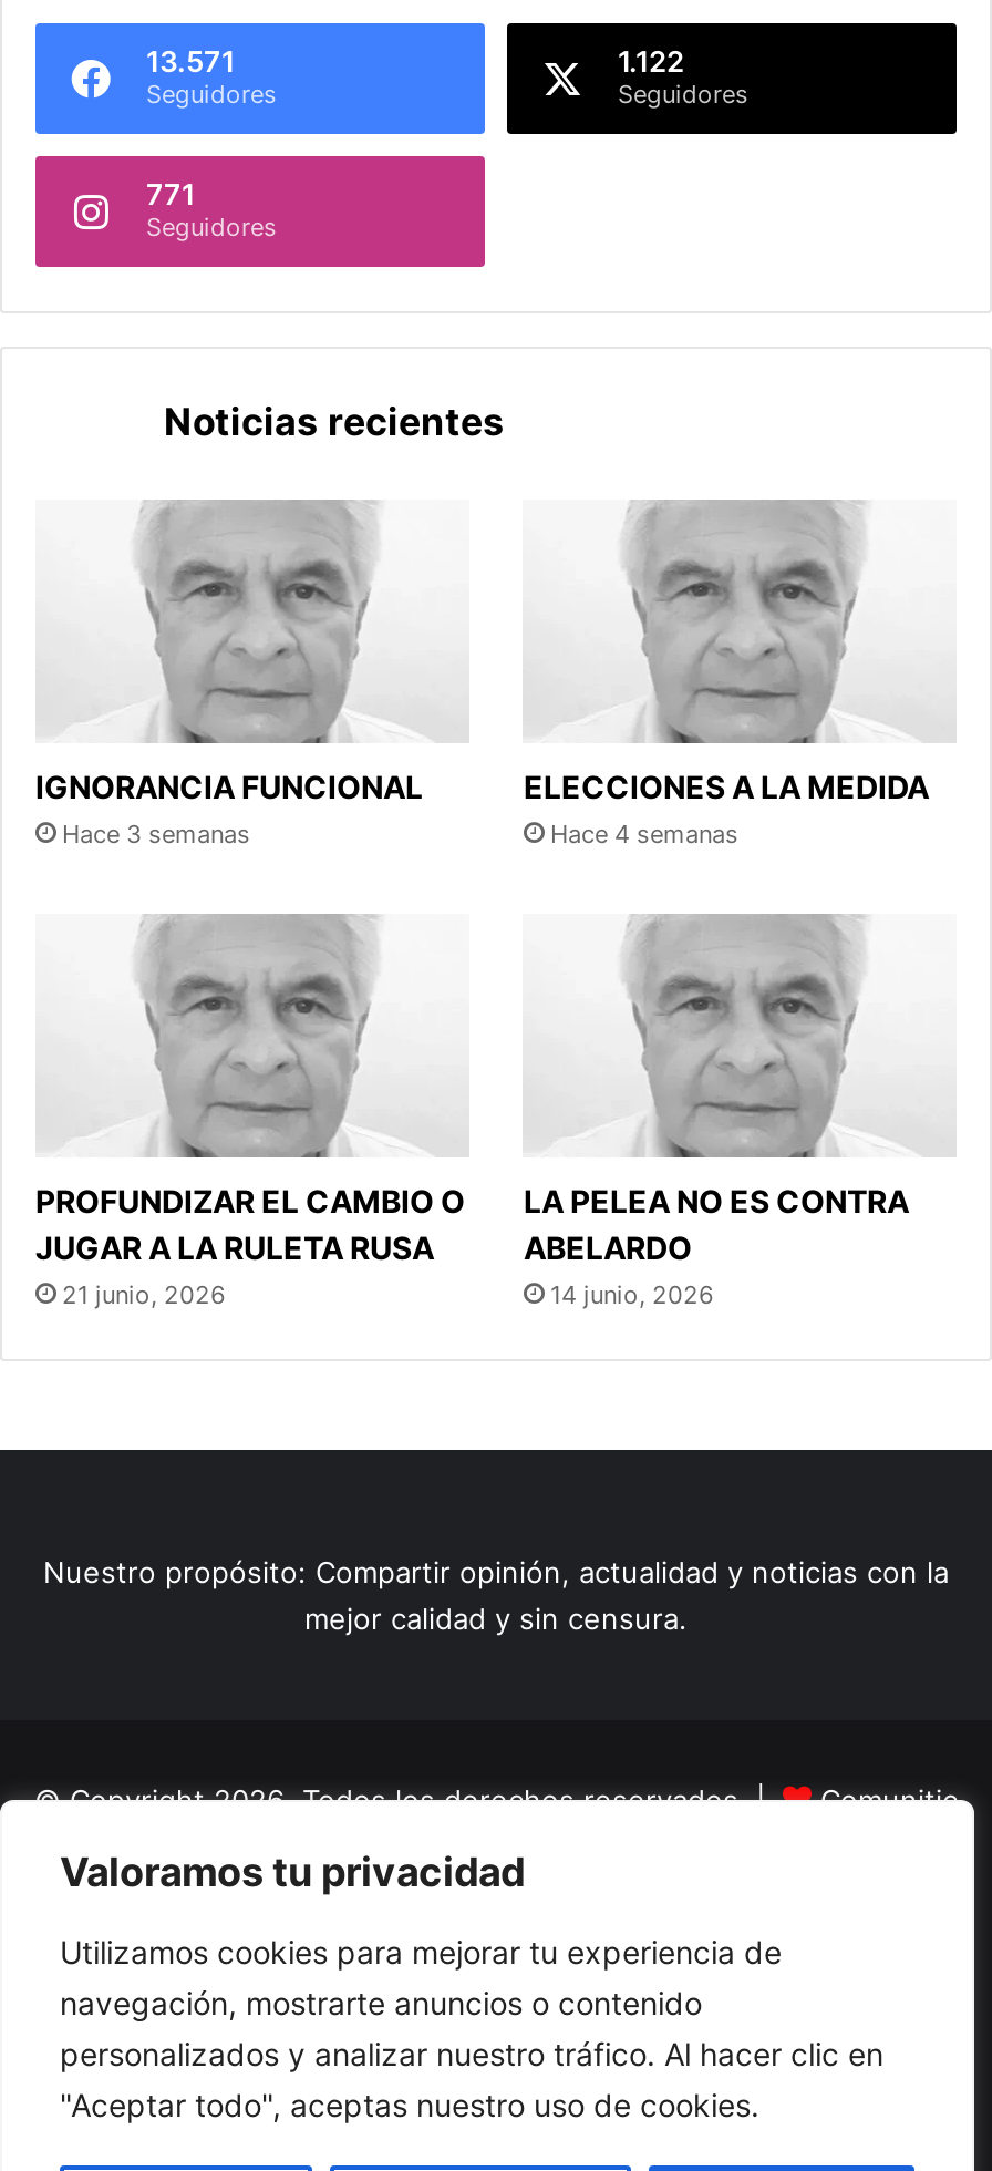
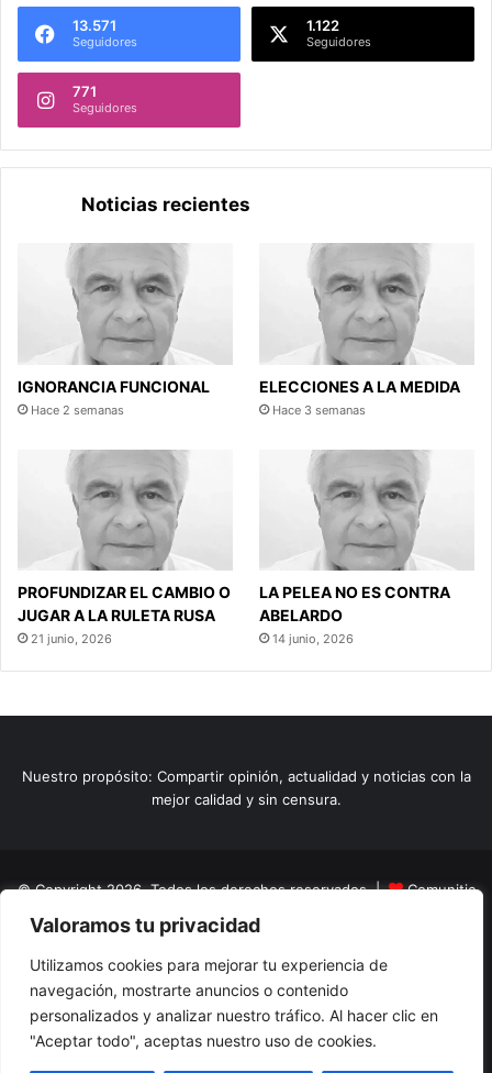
[62,819,250,850] Hace 3 semanas -> [31,402,124,417] Hace 2 semanas
[550,819,738,850] Hace 4 semanas -> [273,402,366,417] Hace 3 semanas

